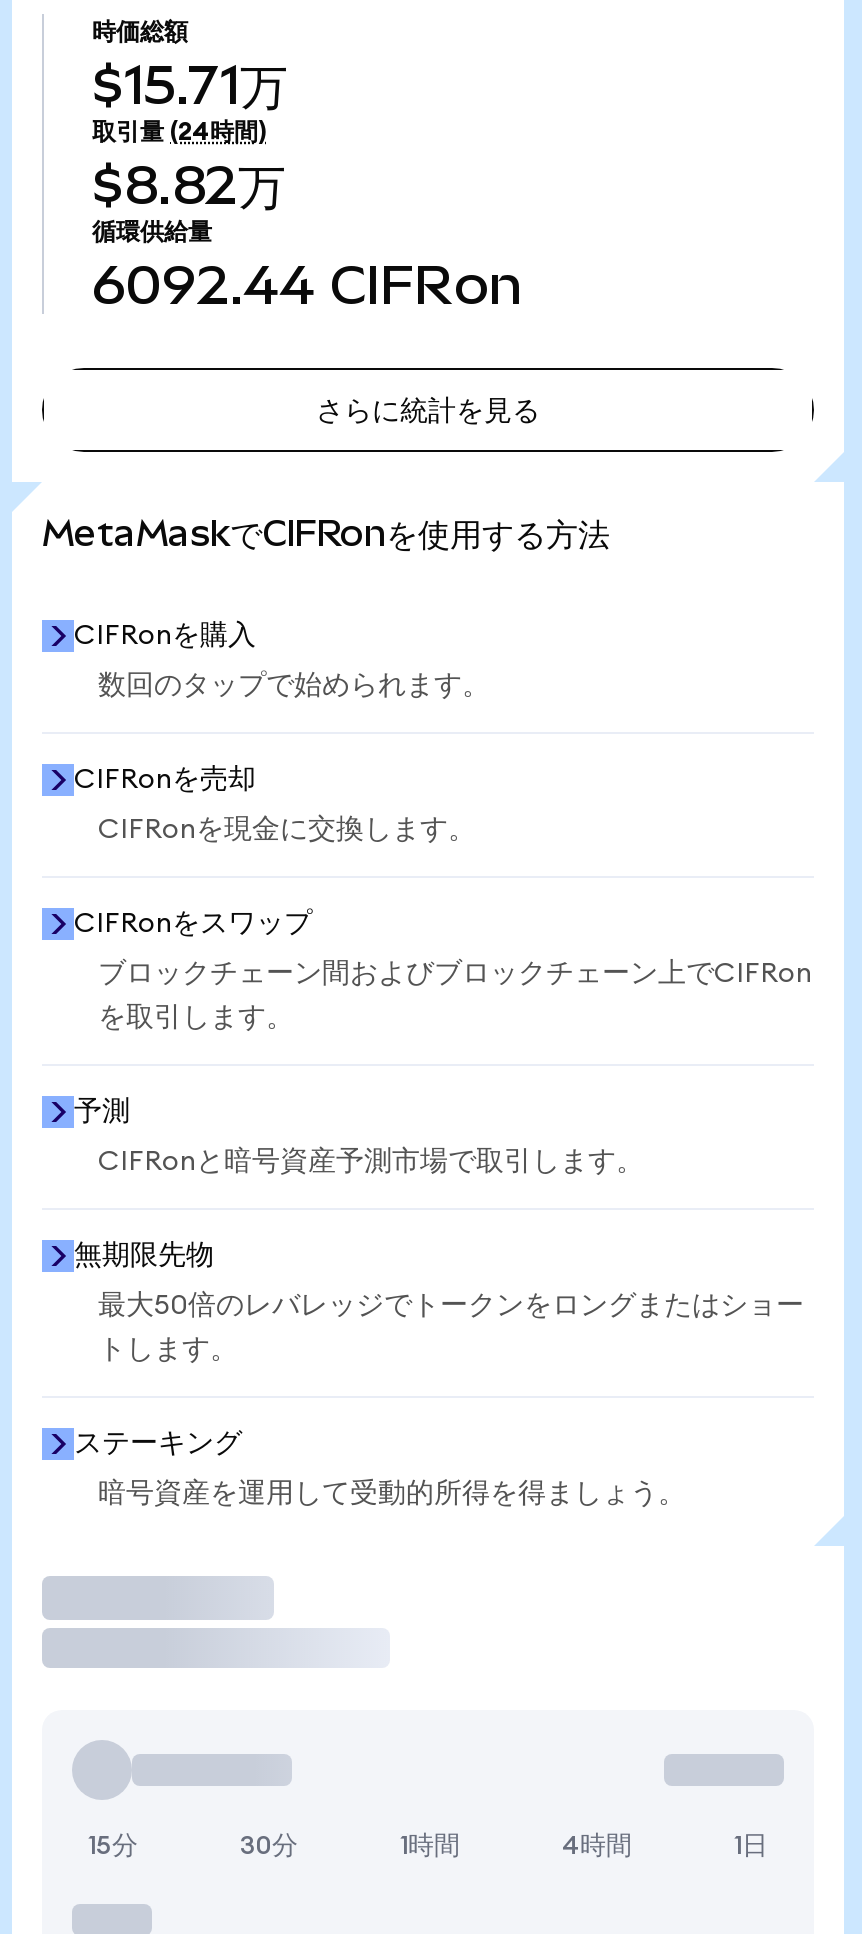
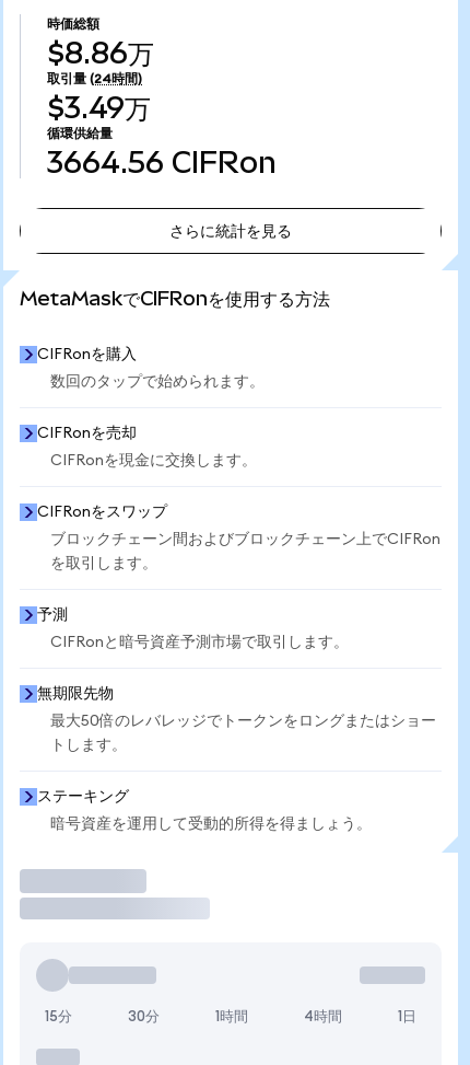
[92,54,288,116] $15.71万 -> [47,36,154,70] $8.86万
[92,154,286,216] $8.82万 -> [47,91,151,125] $3.49万
[92,254,522,316] 6092.44 CIFRon -> [47,146,277,180] 3664.56 CIFRon

